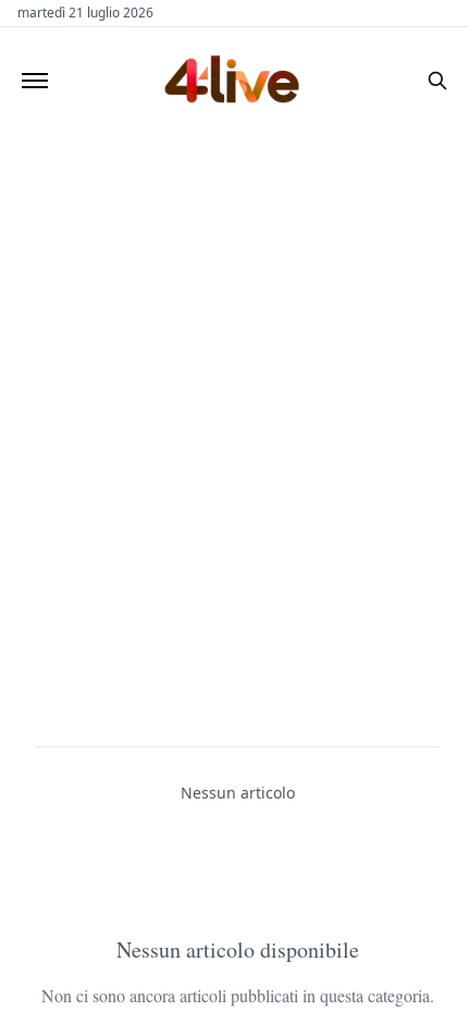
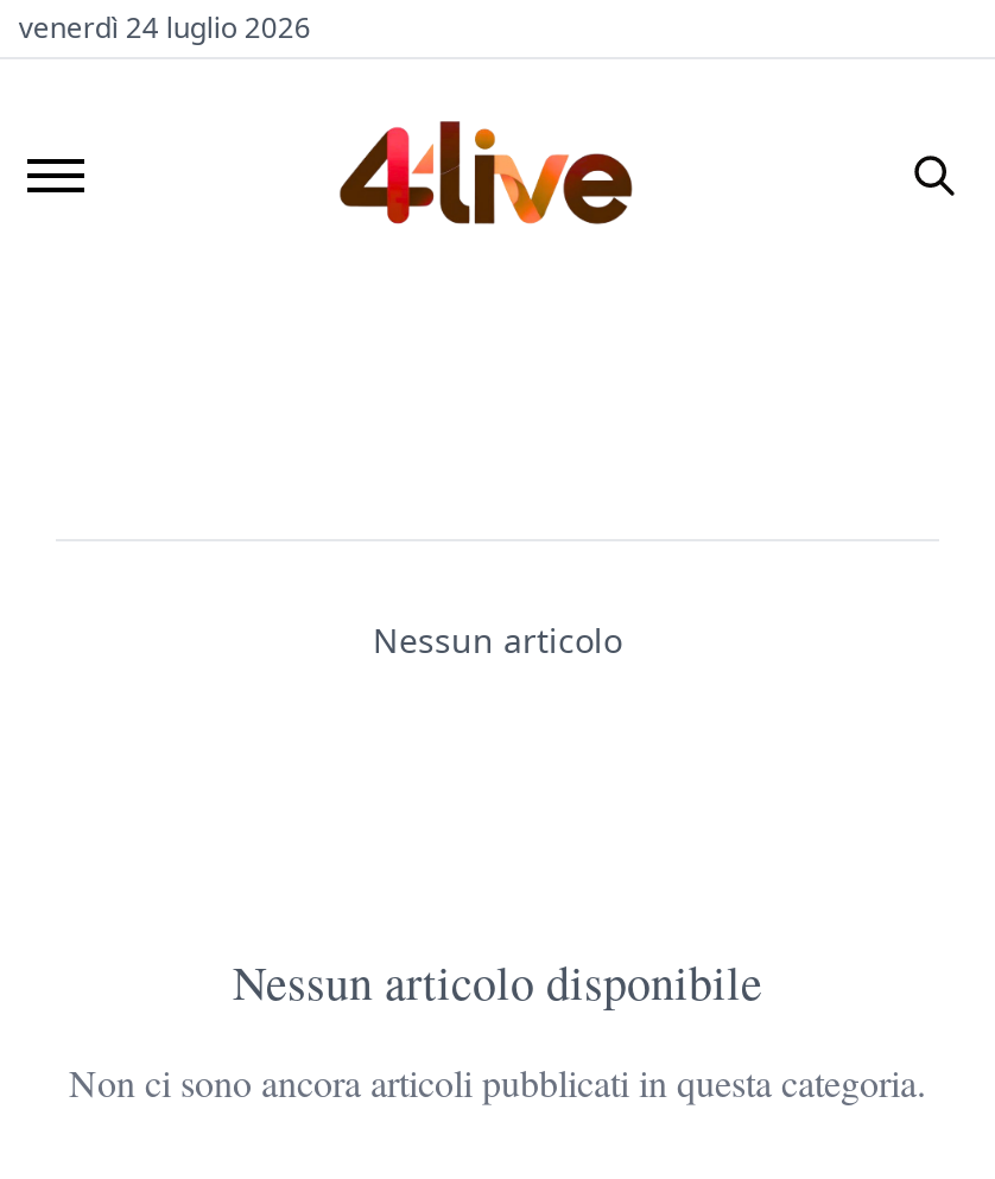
[18,3,154,22] martedì 21 luglio 2026 -> [19,7,311,47] venerdì 24 luglio 2026

